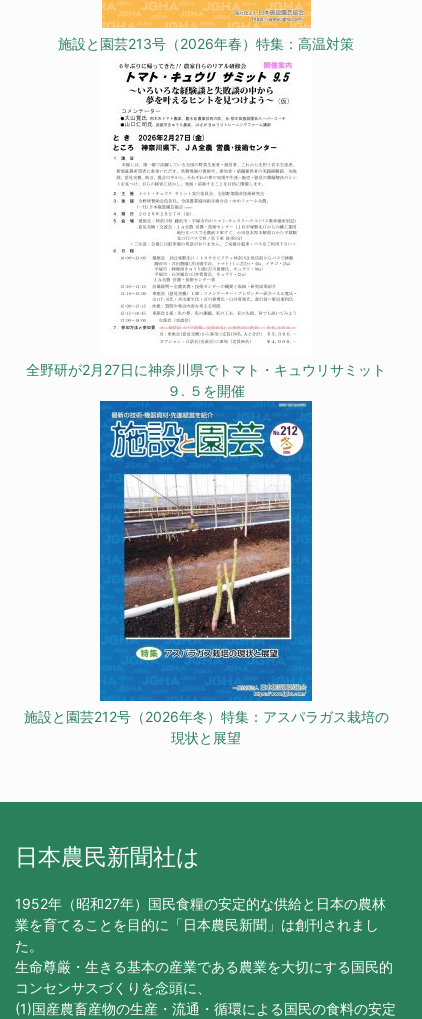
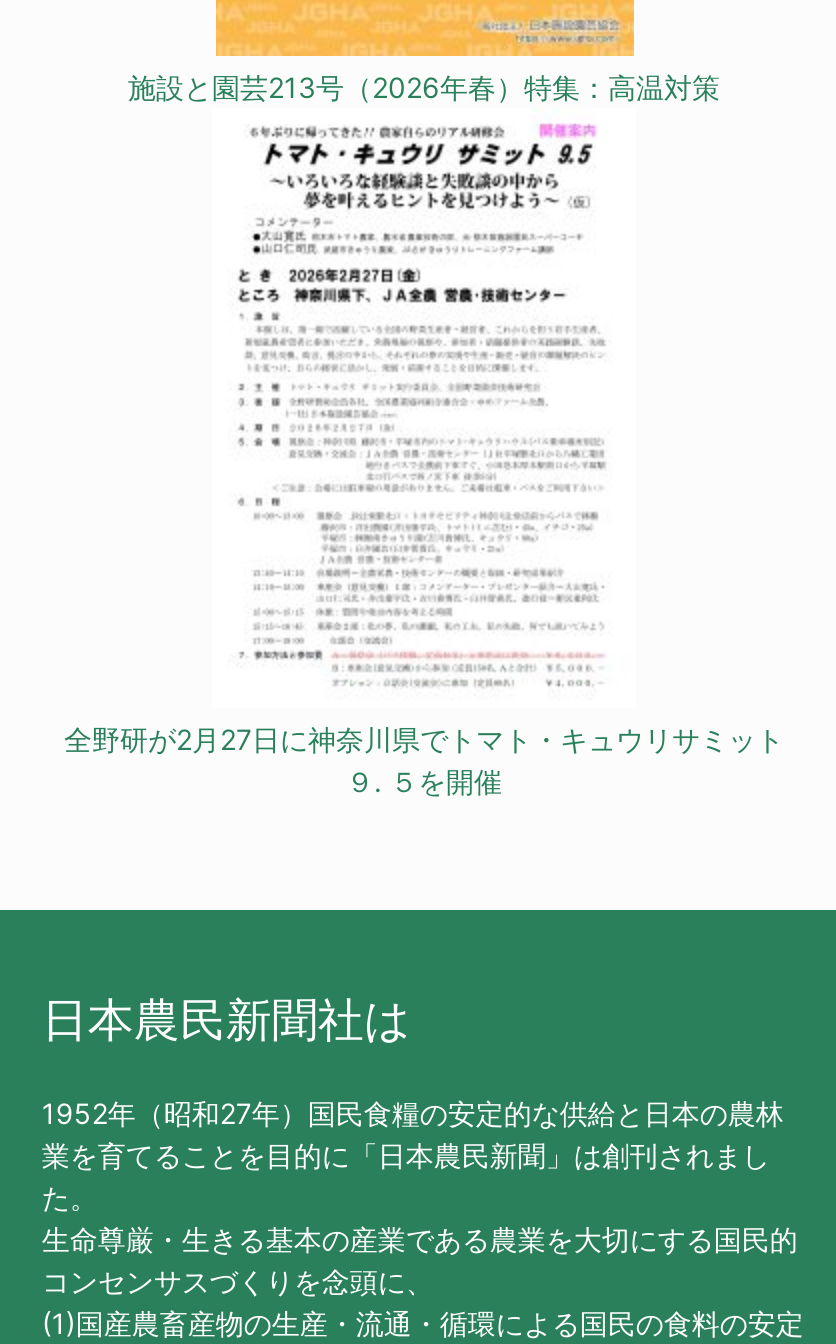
[23,400,388,745] [image] | 施設と園芸212号（2026年冬）特集：アスパラガス栽培の | 現状と展望 -> none

